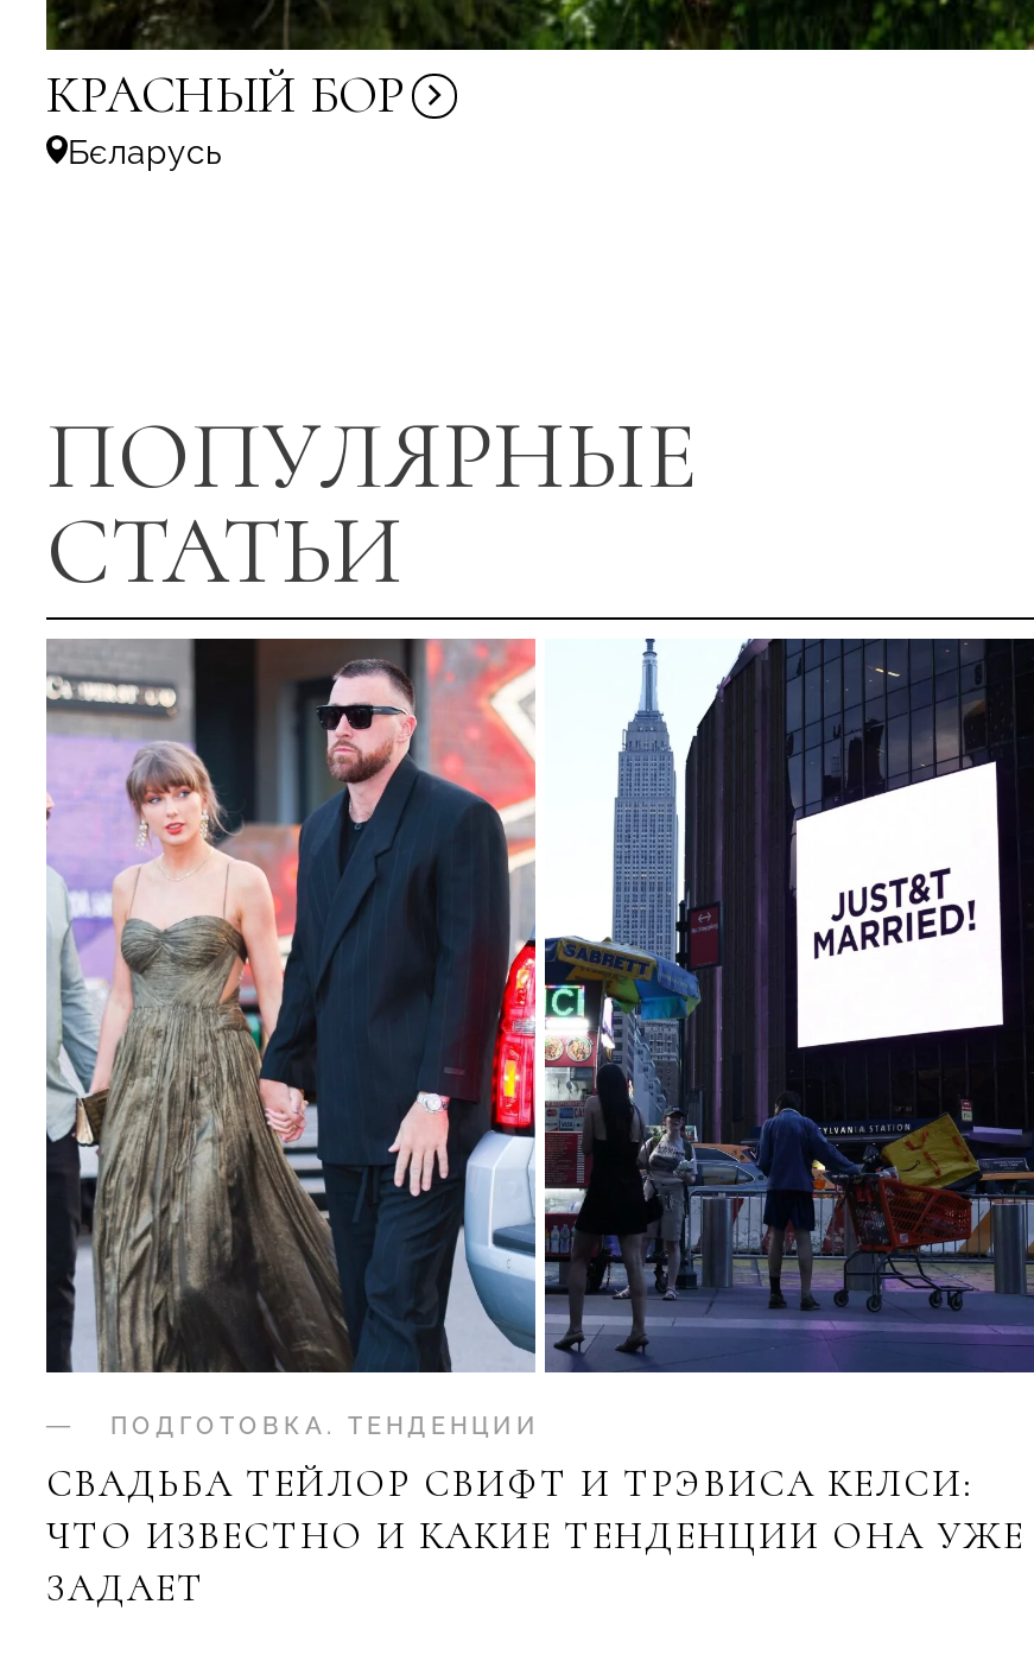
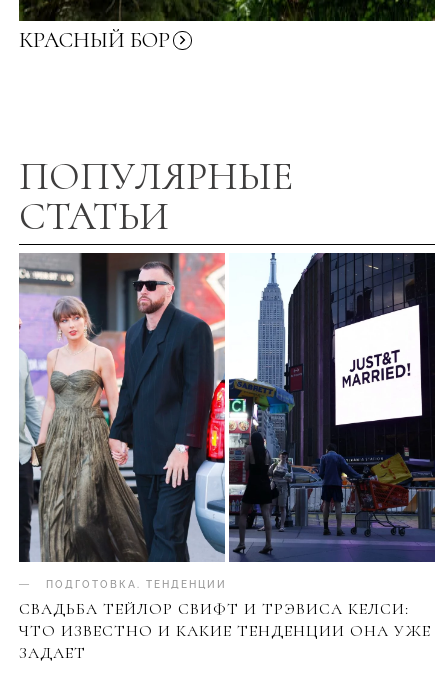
[68,134,222,172] Бєларусь -> none

